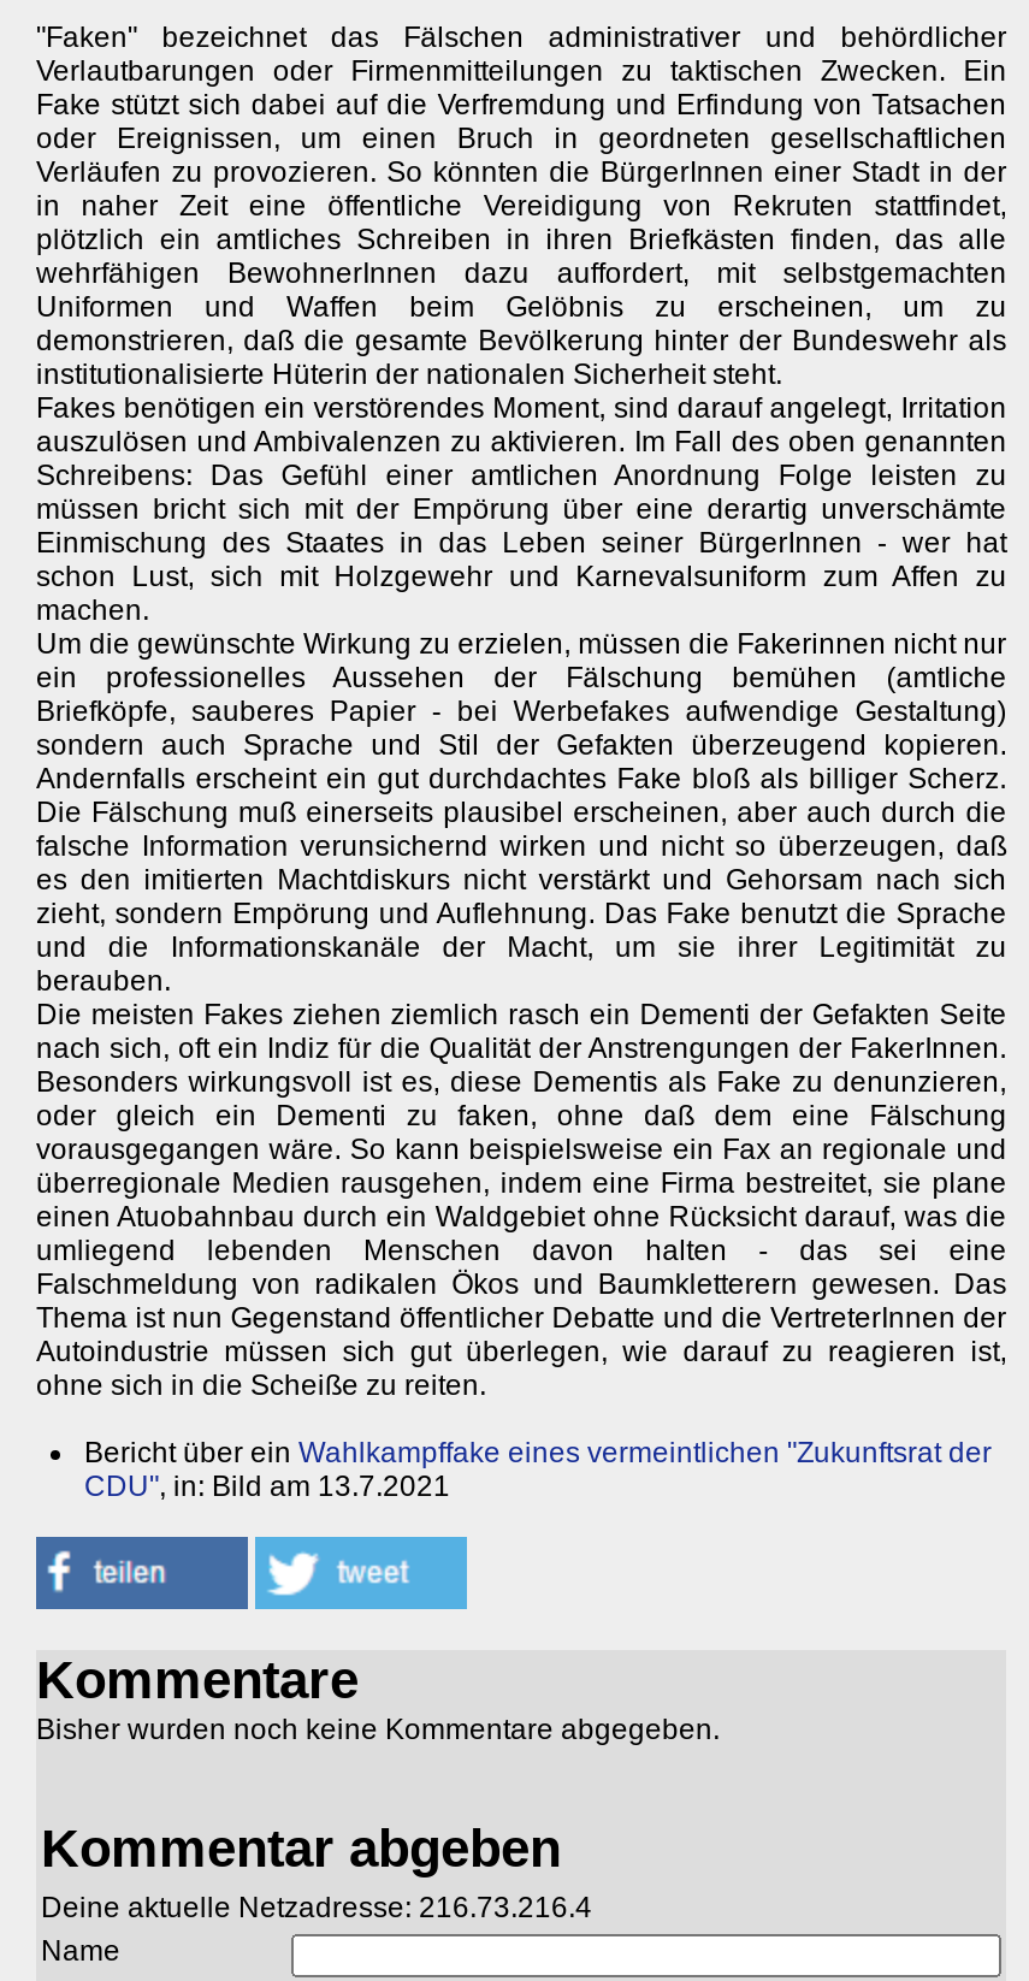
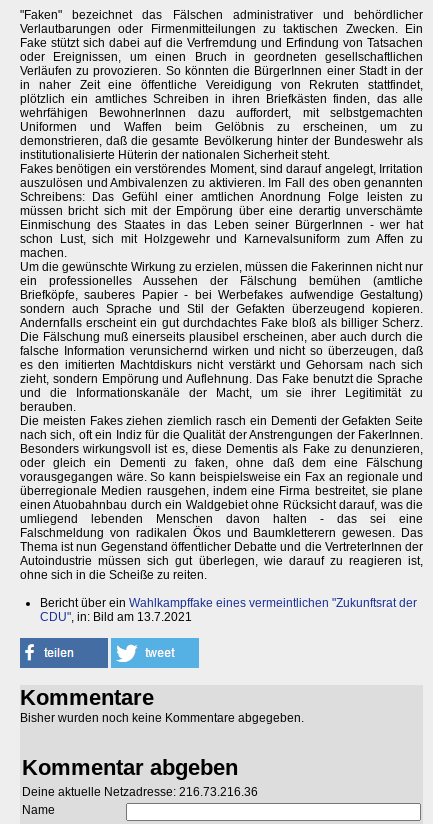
[41,1892,592,1925] Deine aktuelle Netzadresse: 216.73.216.4 -> [22,785,258,799] Deine aktuelle Netzadresse: 216.73.216.36

